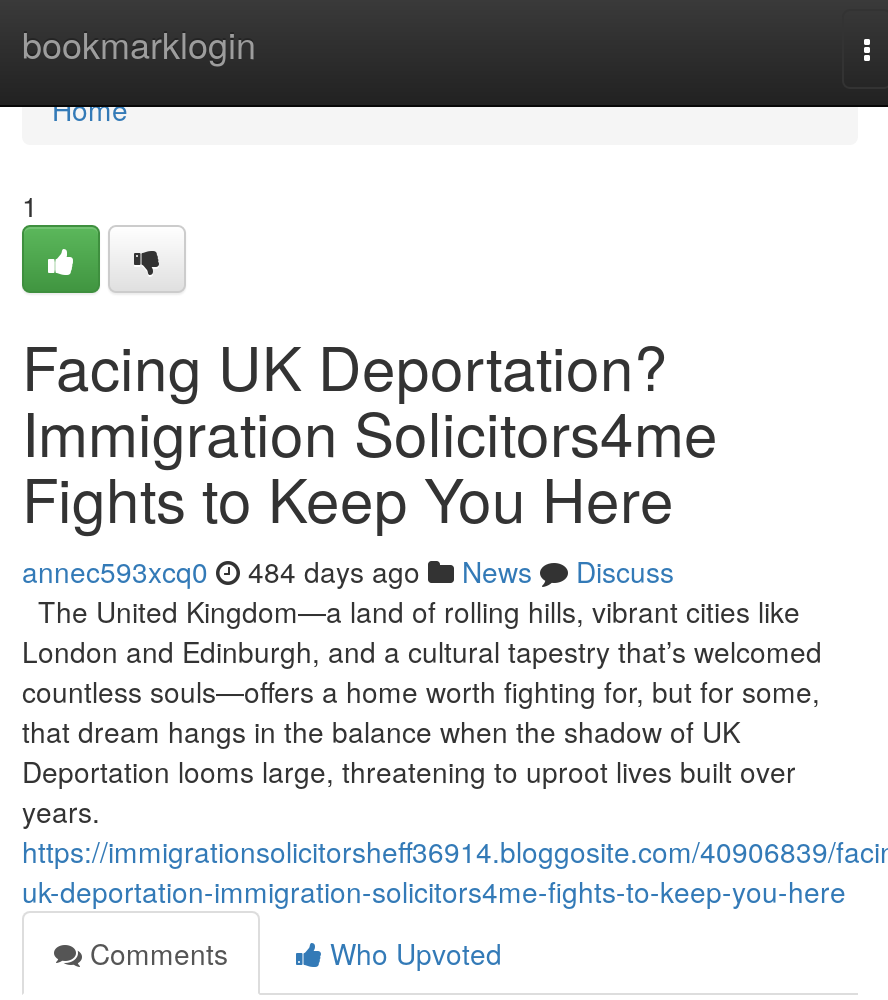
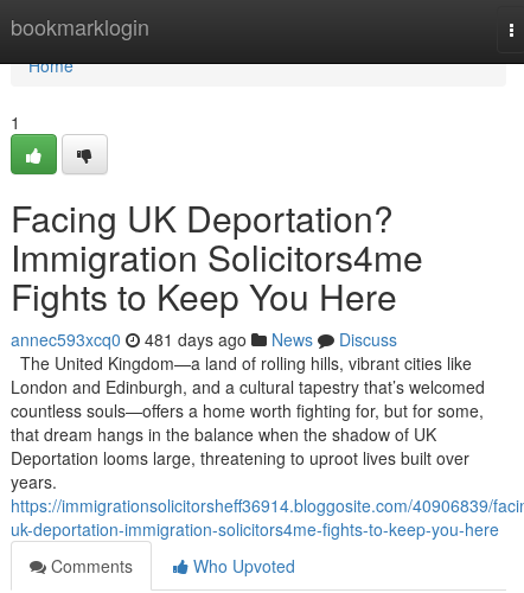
[22,551,674,591] annec593xcq0 484 days ago News Discuss -> [11,327,397,351] annec593xcq0 481 days ago News Discuss

